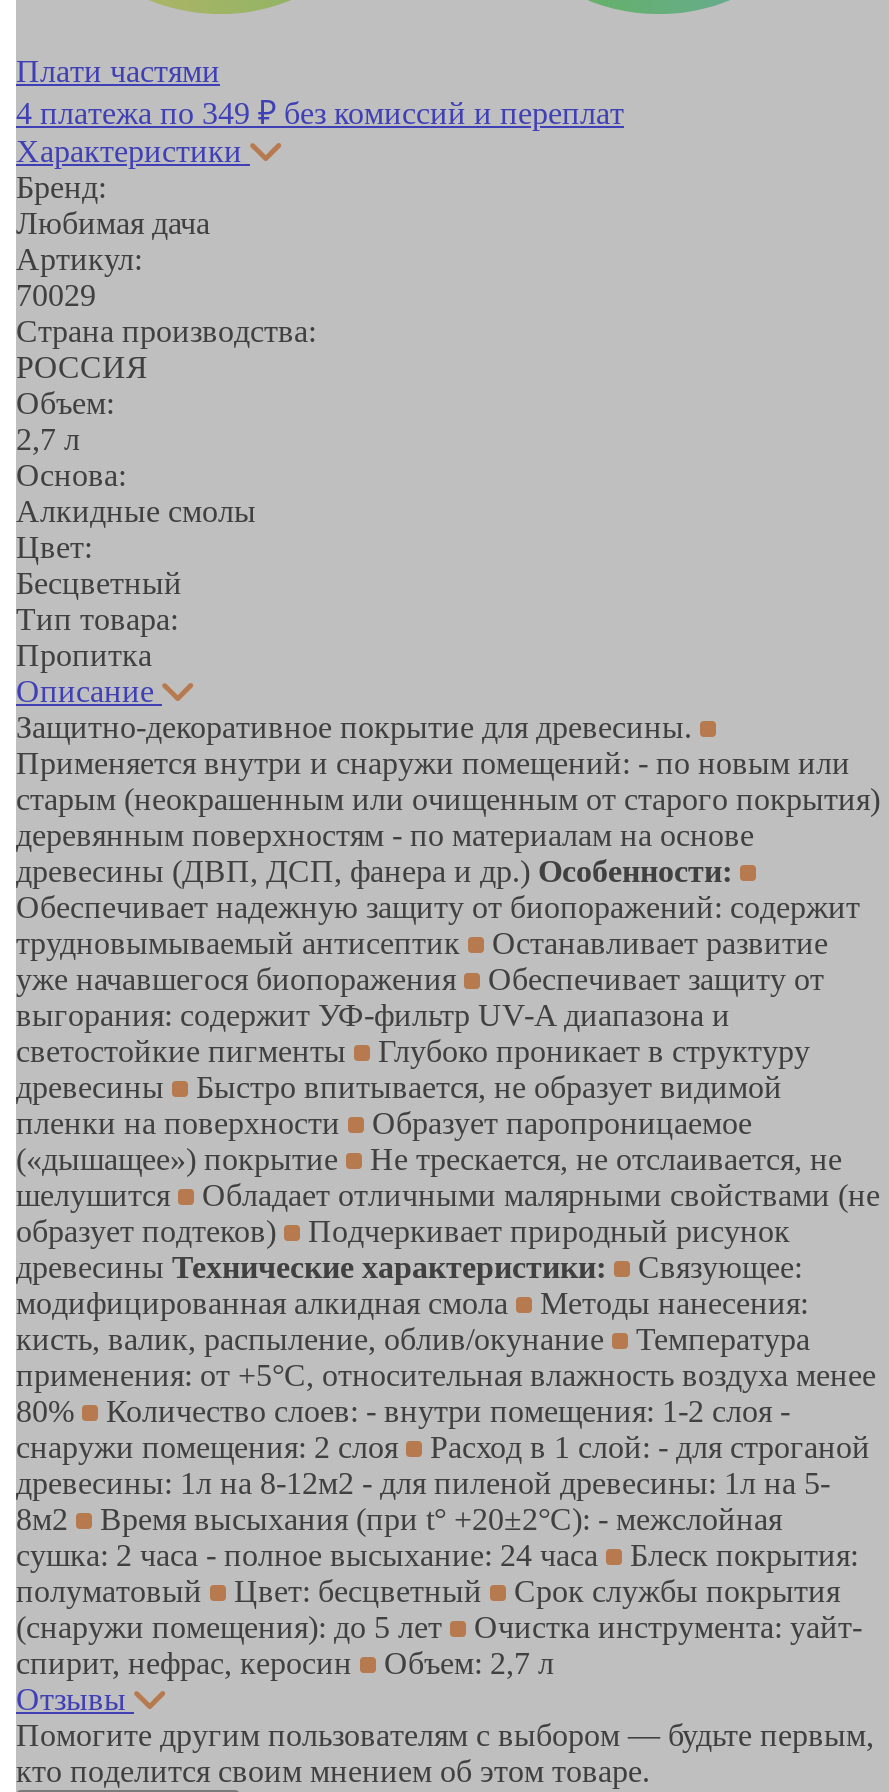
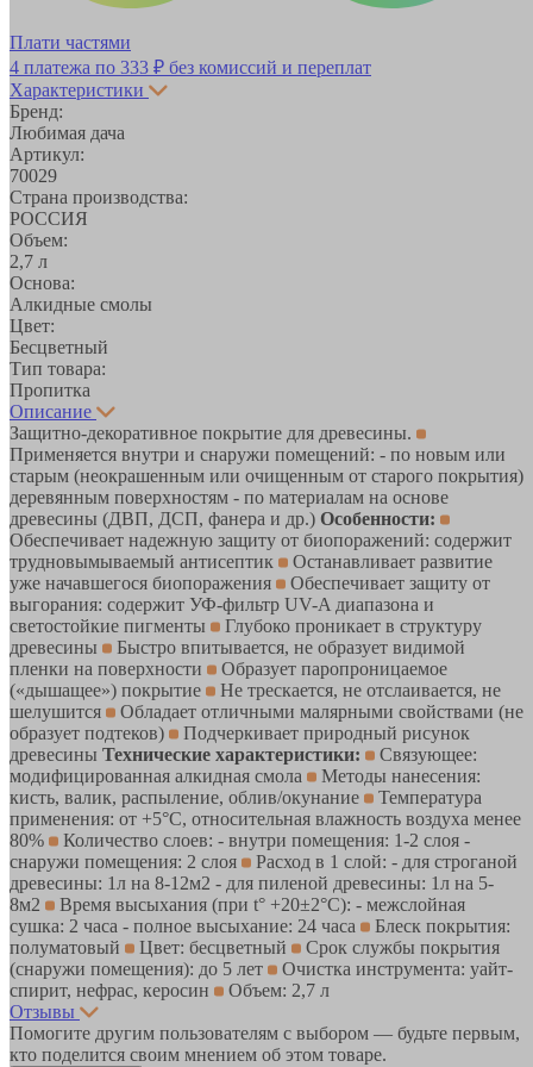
[16,95,624,129] 4 платежа по 349 ₽ без комиссий и переплат -> [10,57,371,77] 4 платежа по 333 ₽ без комиссий и переплат

